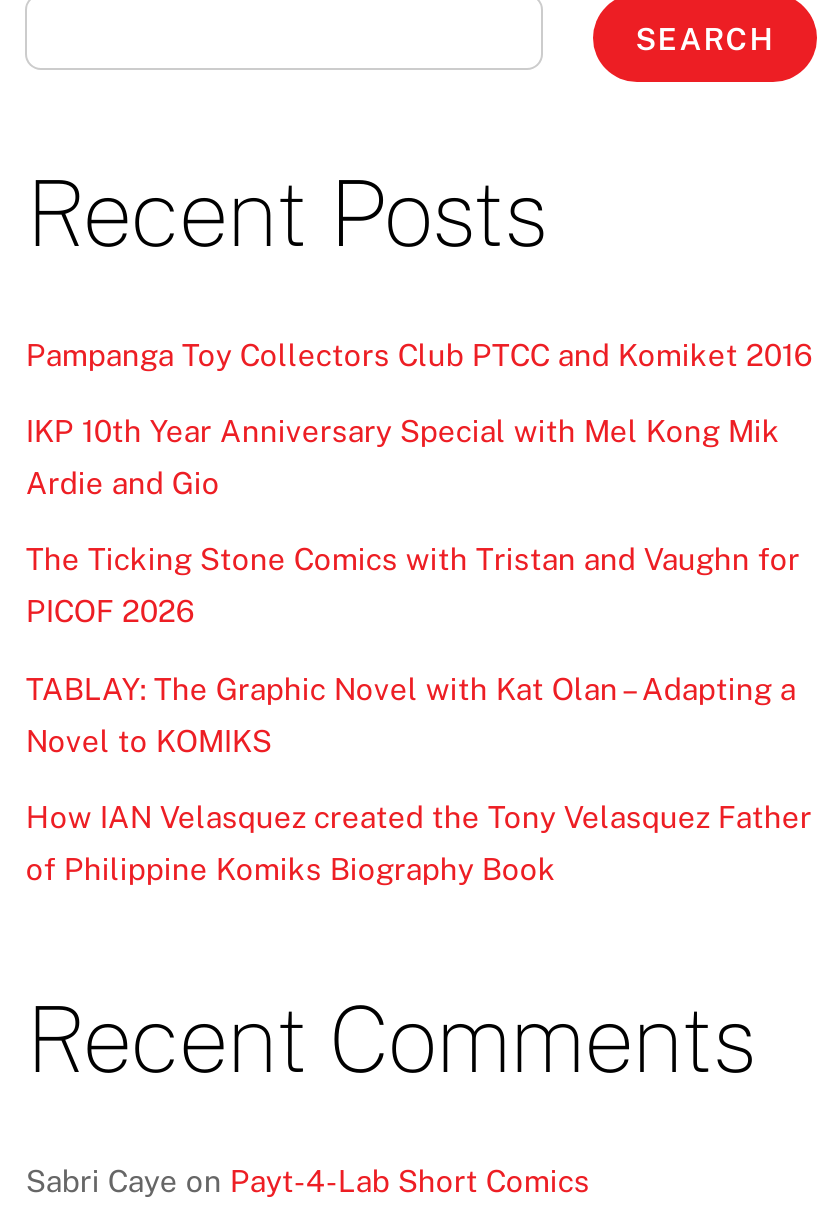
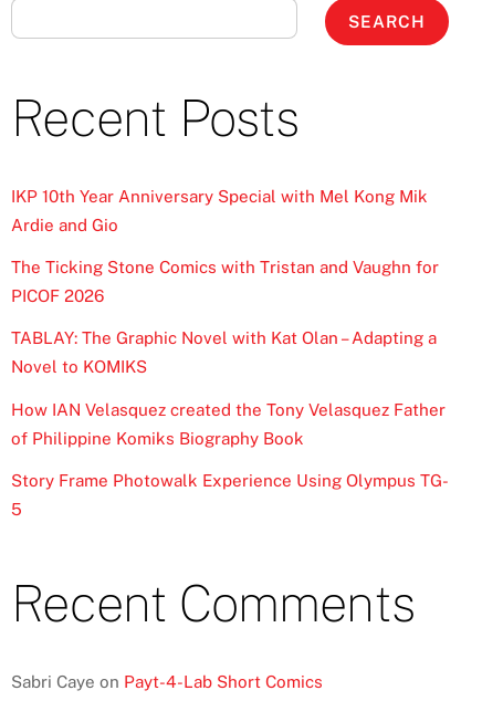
[26,338,812,372] Pampanga Toy Collectors Club PTCC and Komiket 2016 -> none
moved [26,415,812,886] -> [11,187,446,447]: IKP 10th Year Anniversary Special with Mel Kong Mik | Ardie and Gio | The Ticking Stone Comics with Tristan and Vaughn for | PICOF 2026 | TABLAY: The Graphic Novel with Kat Olan – Adapting a | Novel to KOMIKS | How IAN Velasquez created the Tony Velasquez Father | of Philippine Komiks Biography Book
none -> [11,471,449,518] Story Frame Photowalk Experience Using Olympus TG- | 5

